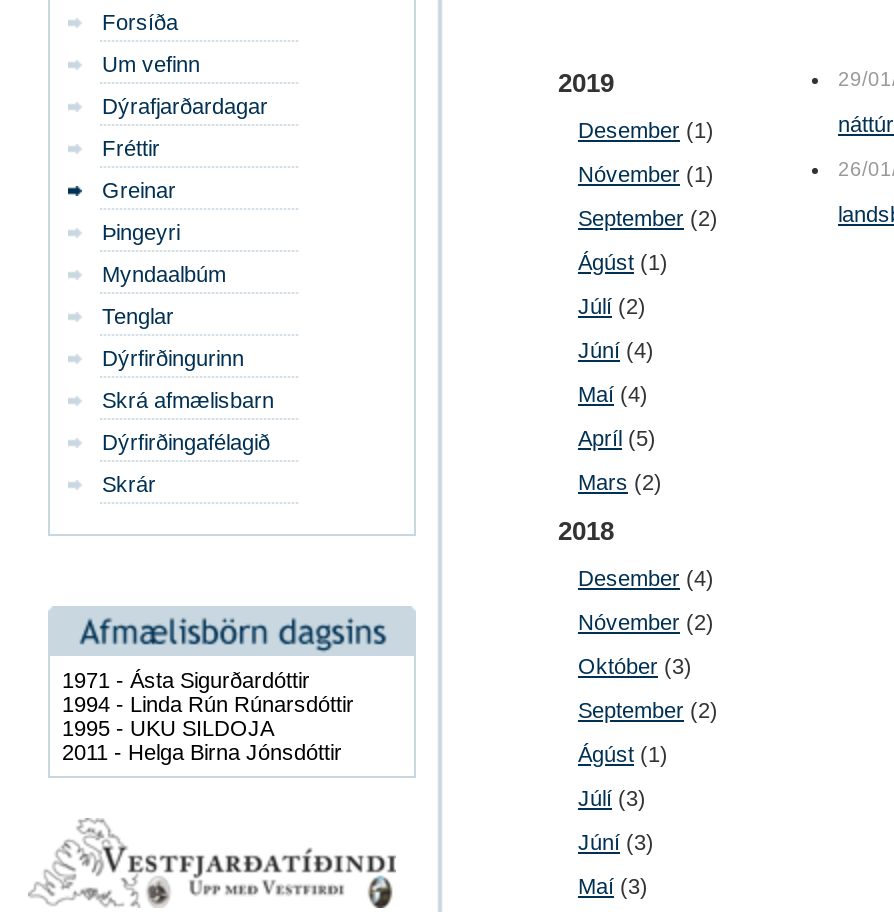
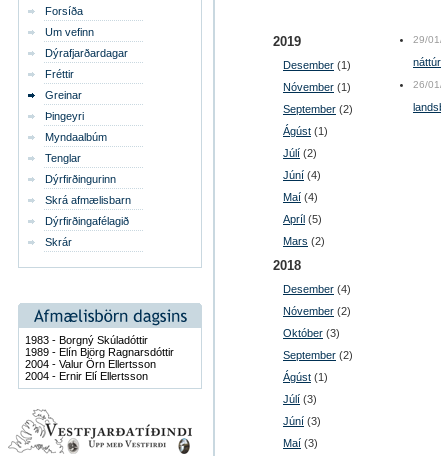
[62,668,354,764] 1971 - Ásta Sigurðardóttir | 1994 - Linda Rún Rúnarsdóttir | 1995 - UKU SILDOJA | 2011 - Helga Birna Jónsdóttir -> [25,334,174,382] 1983 - Borgný Skúladóttir | 1989 - Elín Björg Ragnarsdóttir | 2004 - Valur Örn Ellertsson | 2004 - Ernir Elí Ellertsson

